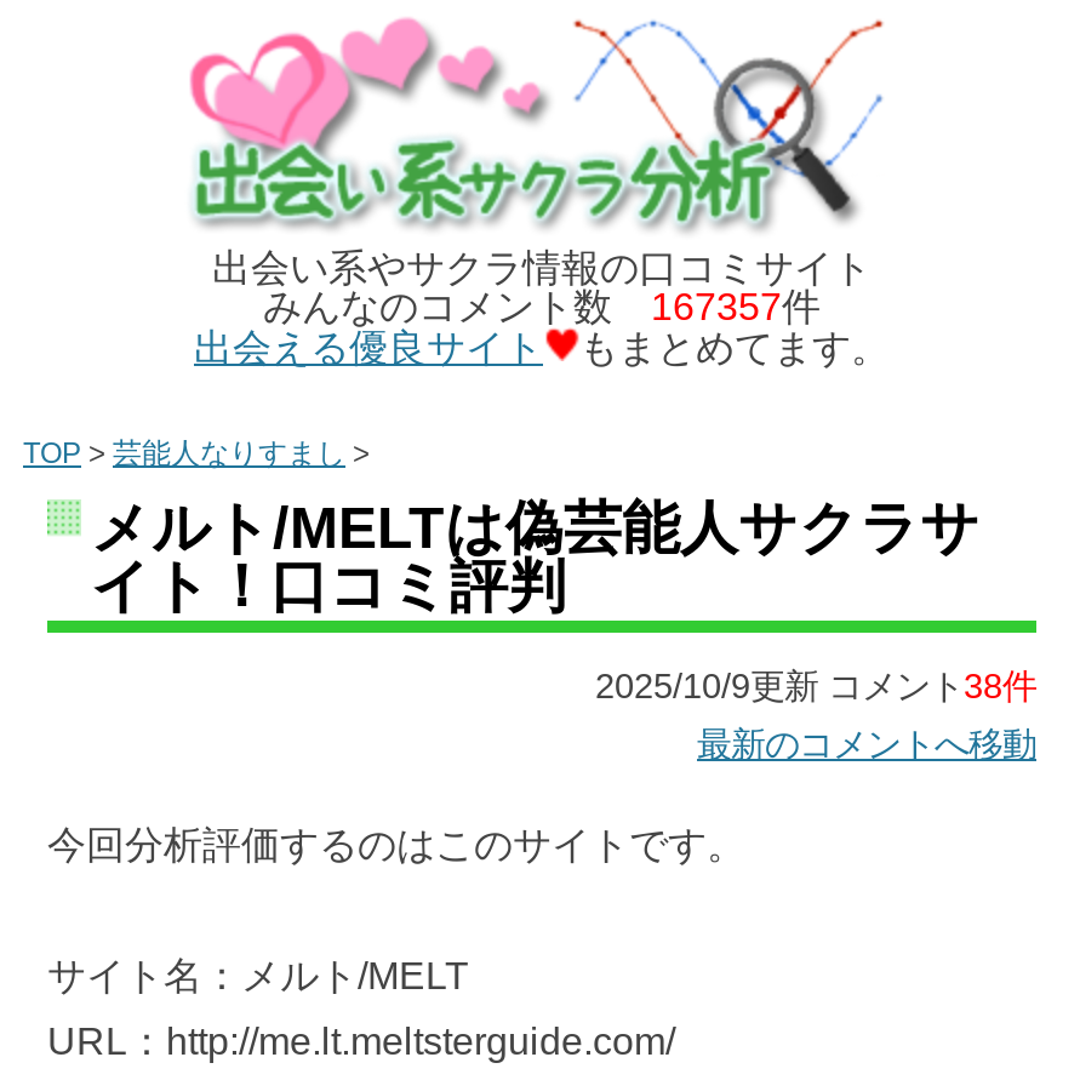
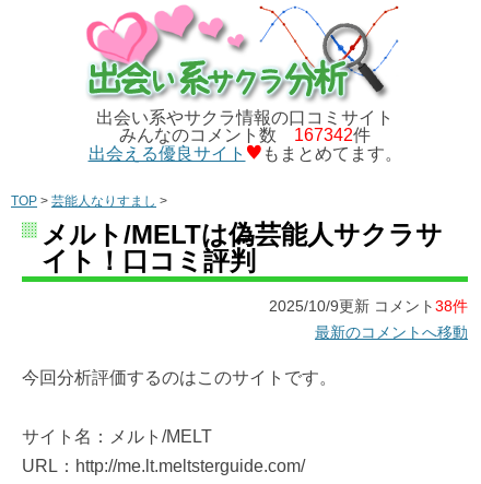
[263,286,821,327] みんなのコメント数167357件 -> [119,126,371,144] みんなのコメント数167342件

